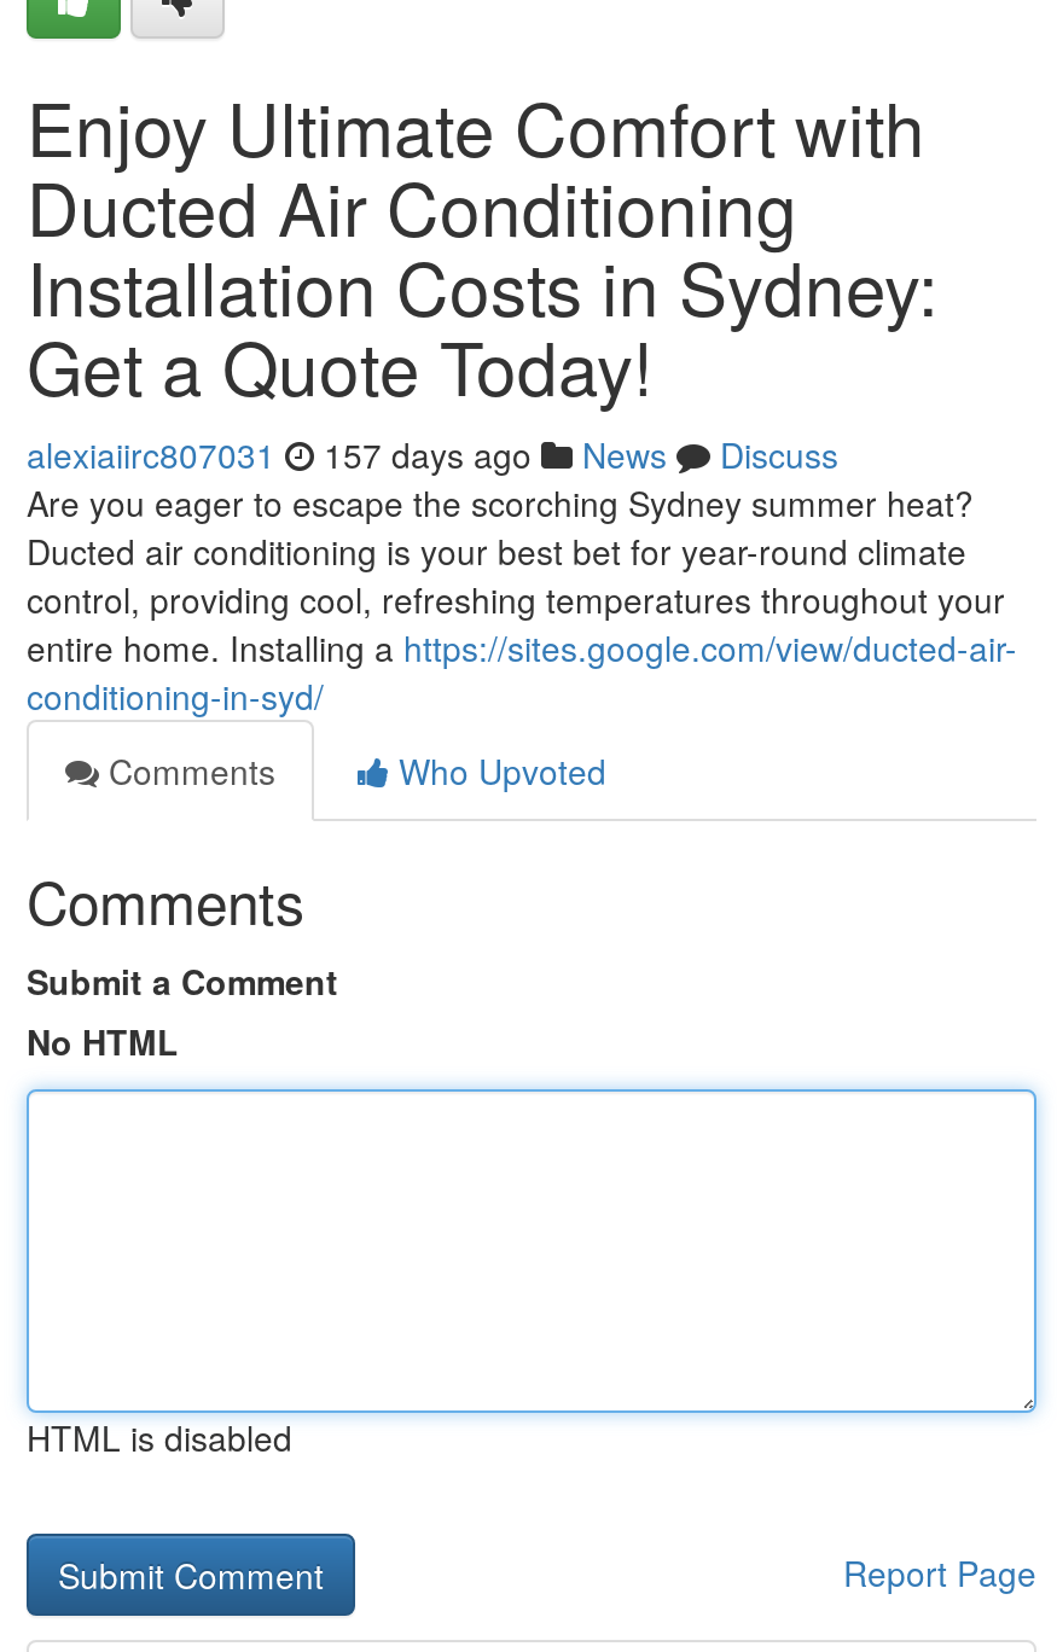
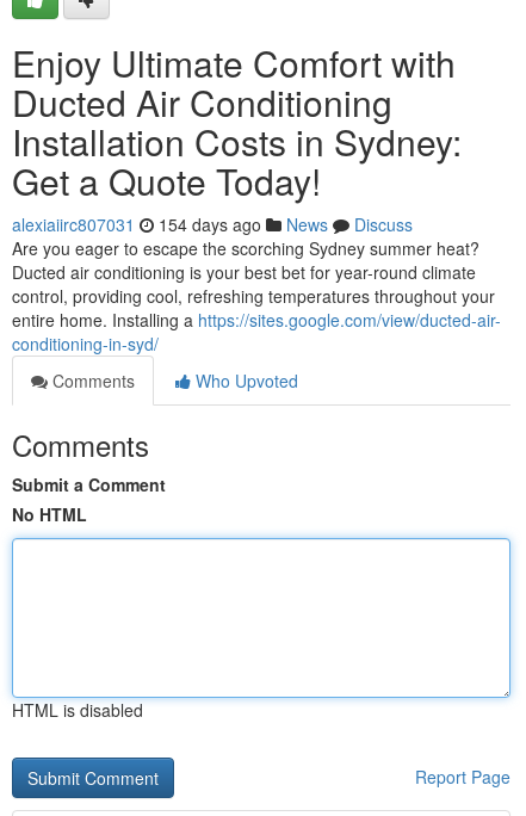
[27,430,838,478] alexiaiirc807031 157 days ago News Discuss -> [12,212,413,236] alexiaiirc807031 154 days ago News Discuss

